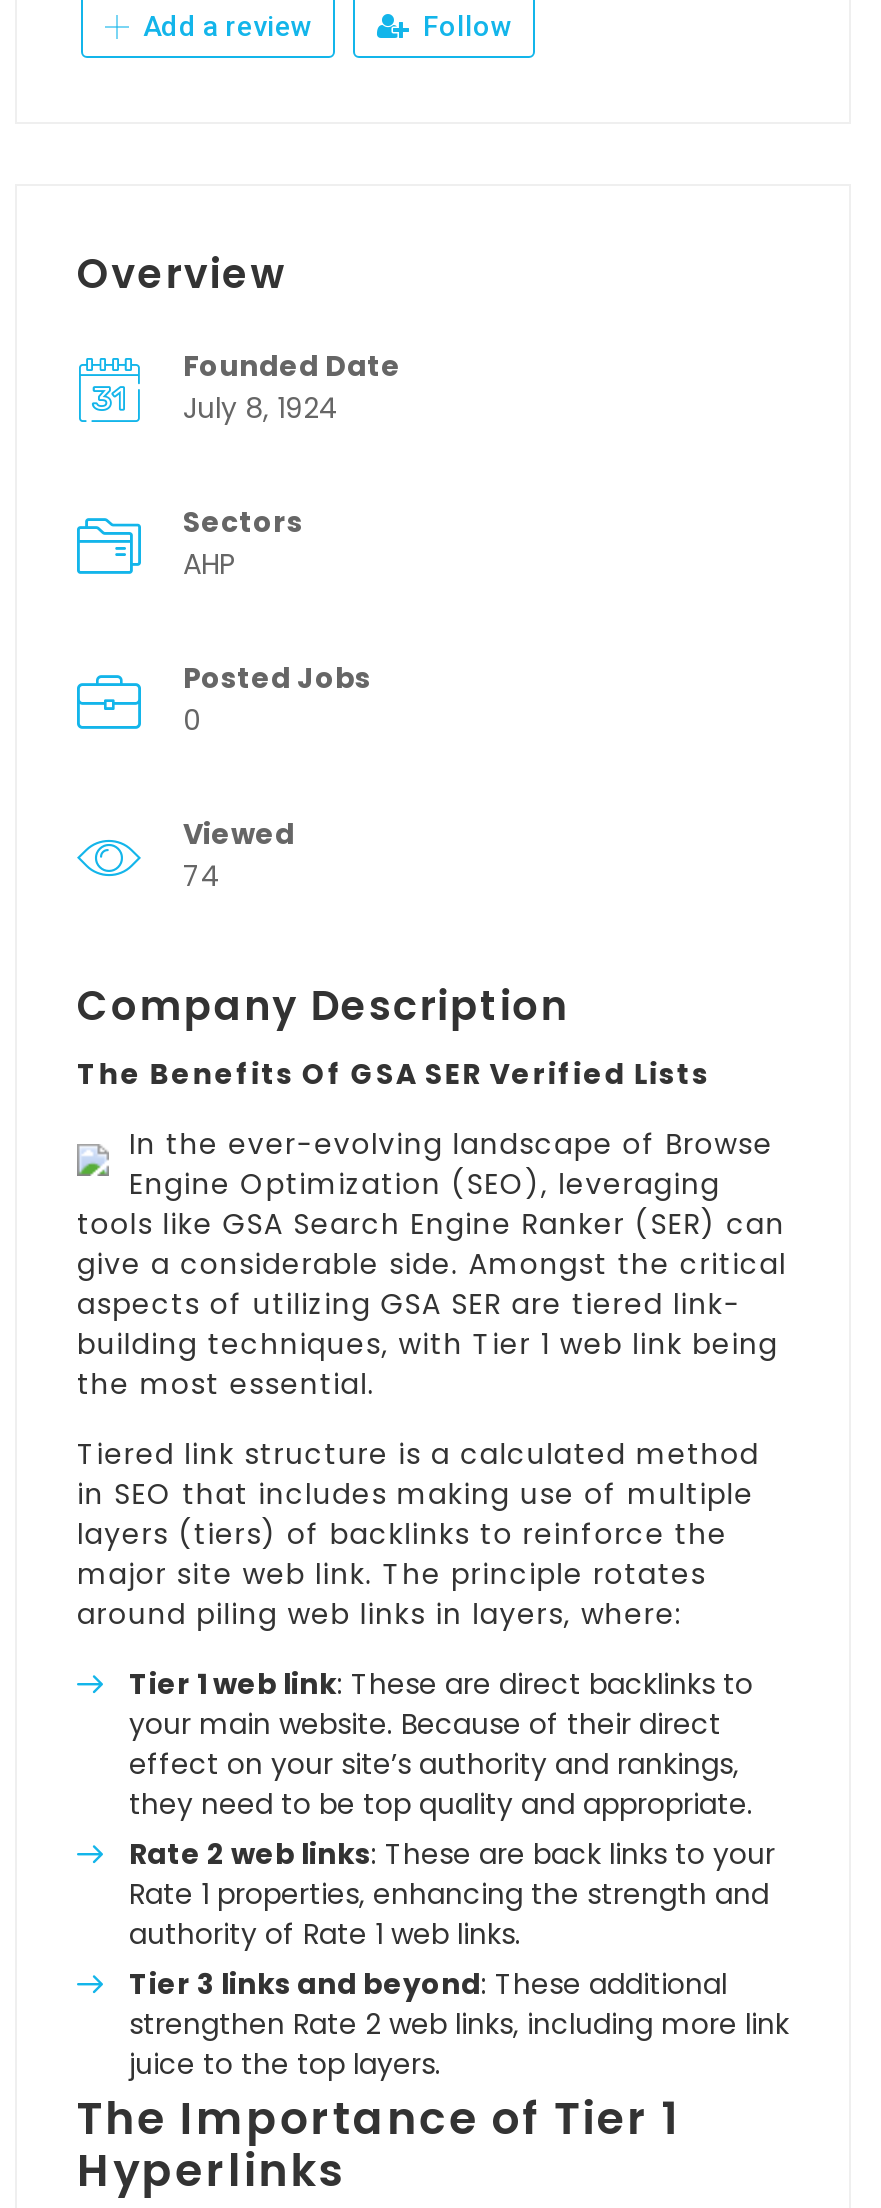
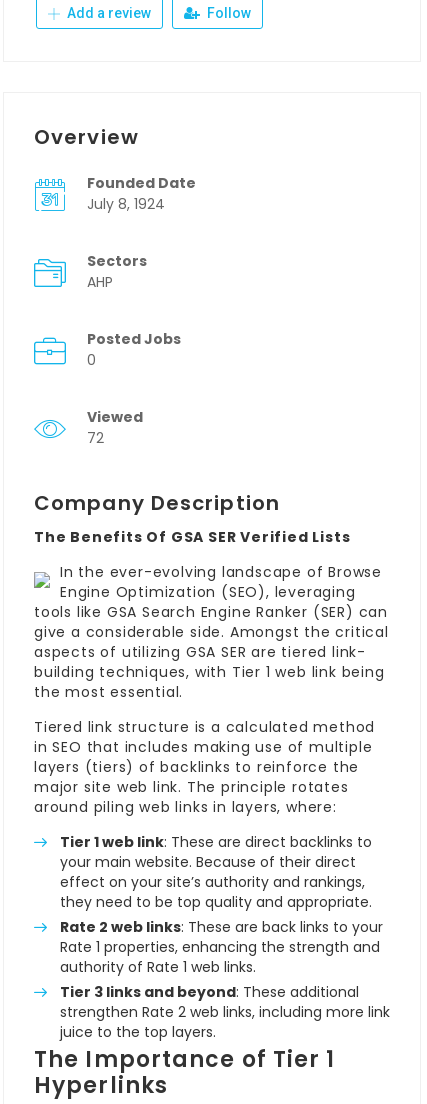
[183,856,221,896] 74 -> [87,428,104,448] 72

